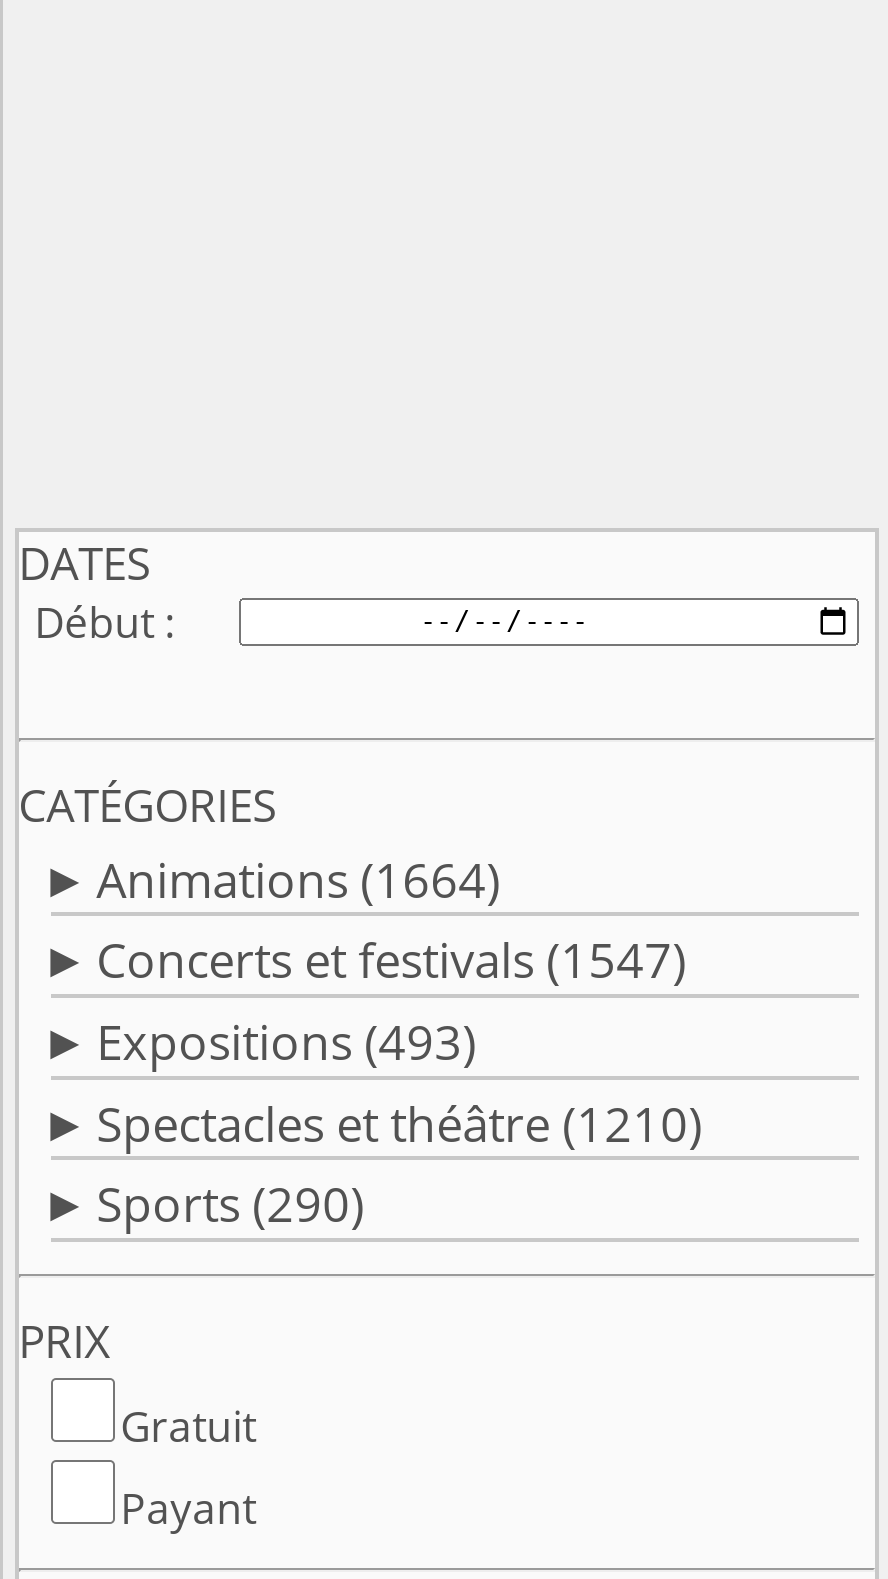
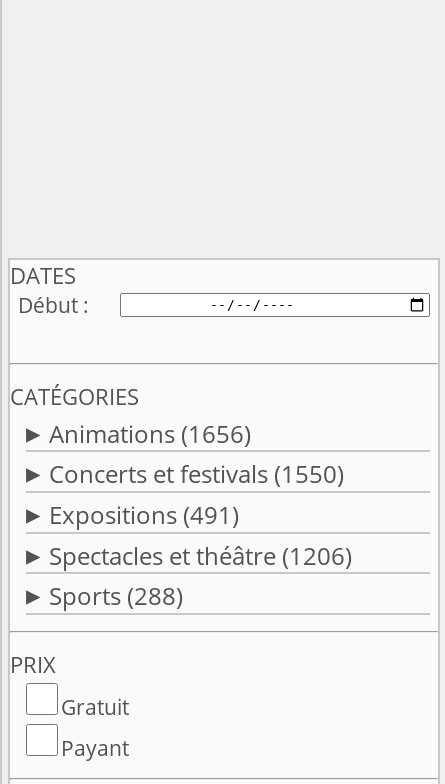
[96,846,500,912] Animations (1664) -> [49,417,251,450] Animations (1656)
[96,927,686,993] Concerts et festivals (1547) -> [49,457,344,490] Concerts et festivals (1550)
[96,1008,476,1074] Expositions (493) -> [49,498,239,531] Expositions (491)
[96,1089,702,1155] Spectacles et théâtre (1210) -> [49,539,352,572] Spectacles et théâtre (1206)
[96,1170,364,1236] Sports (290) -> [49,579,183,612] Sports (288)

